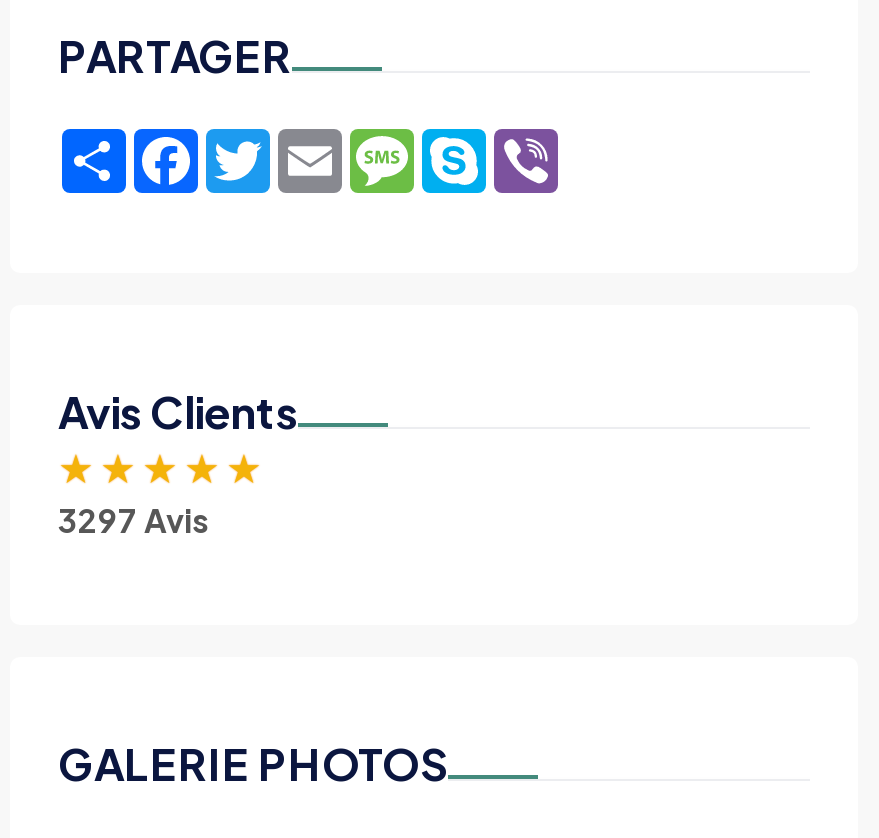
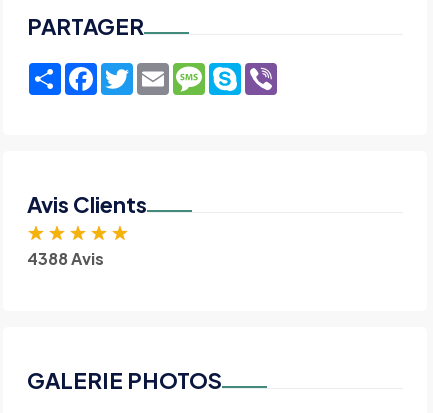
[58,500,210,542] 3297 Avis -> [27,248,104,269] 4388 Avis

